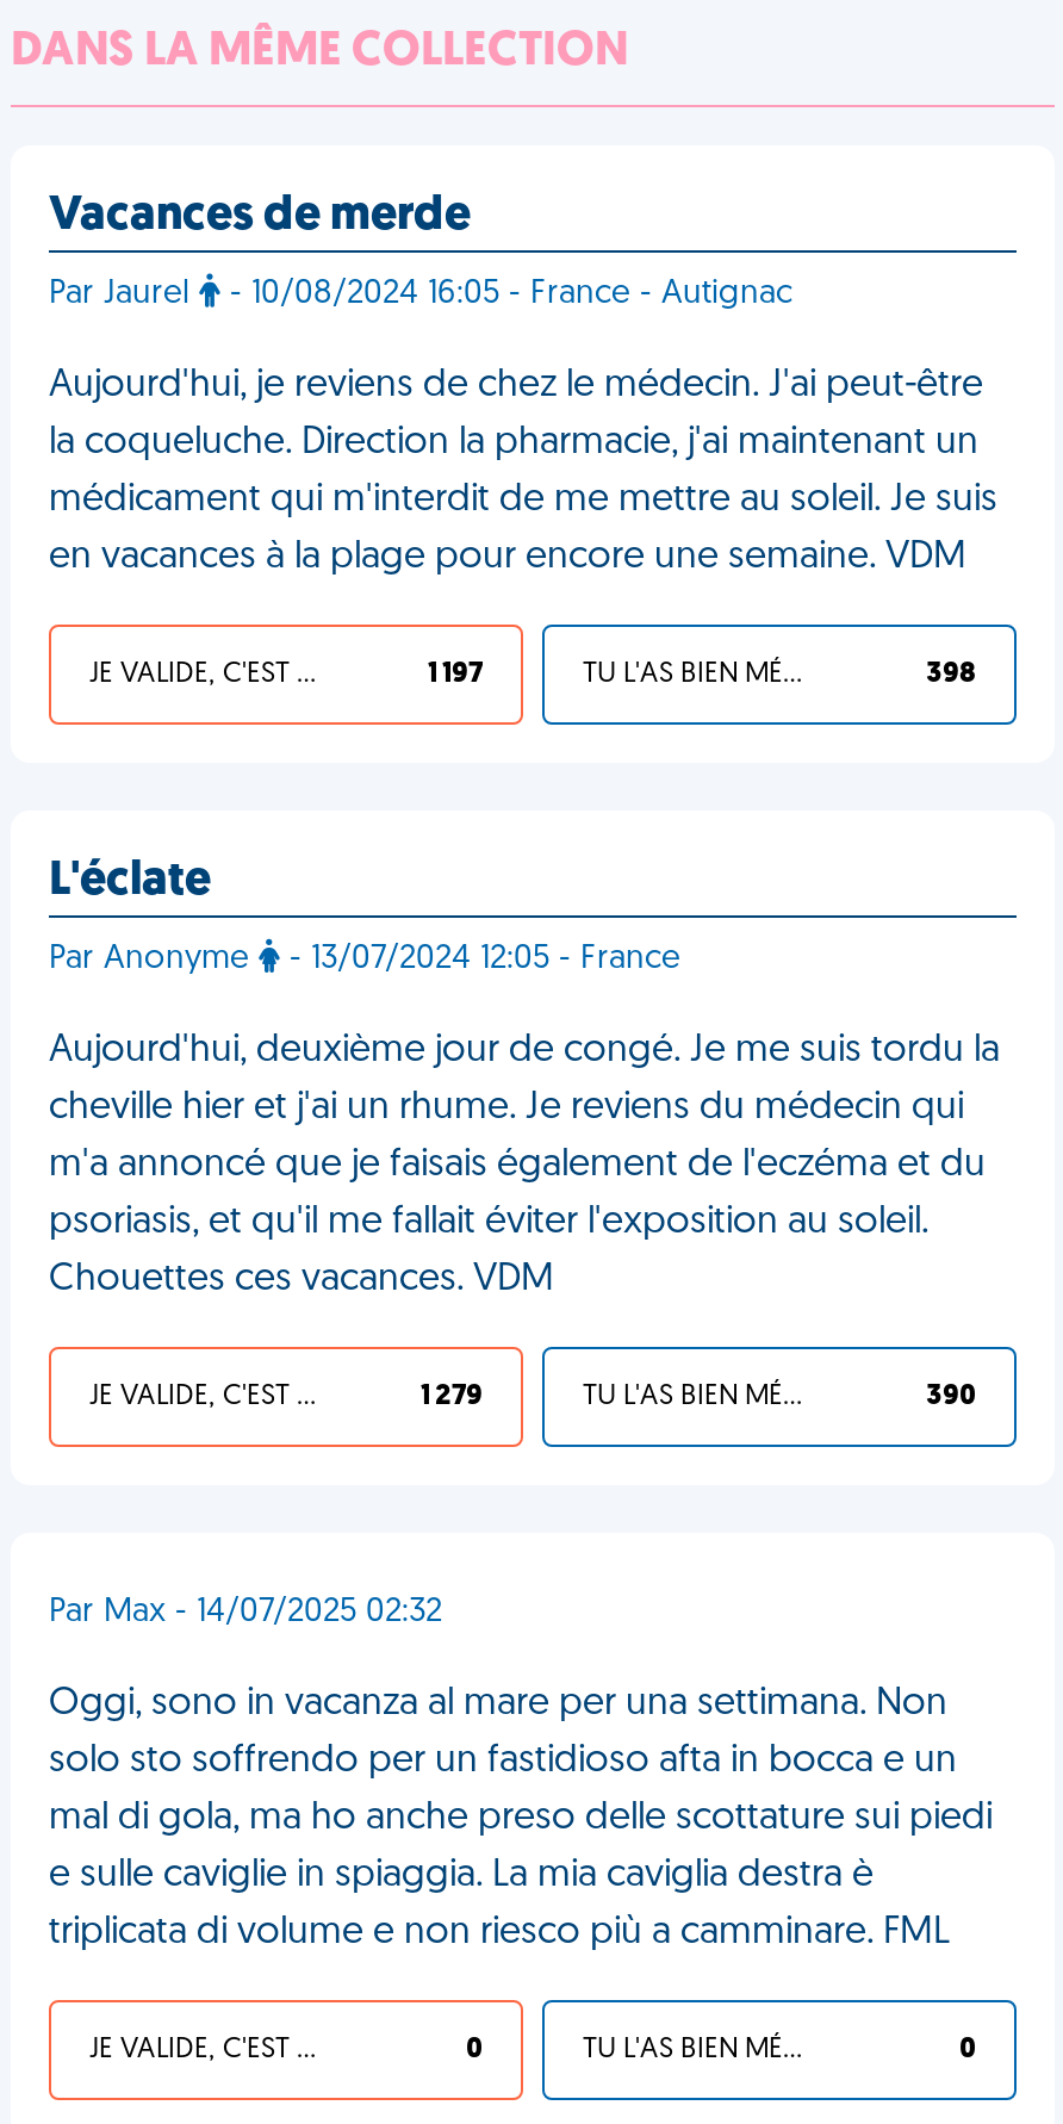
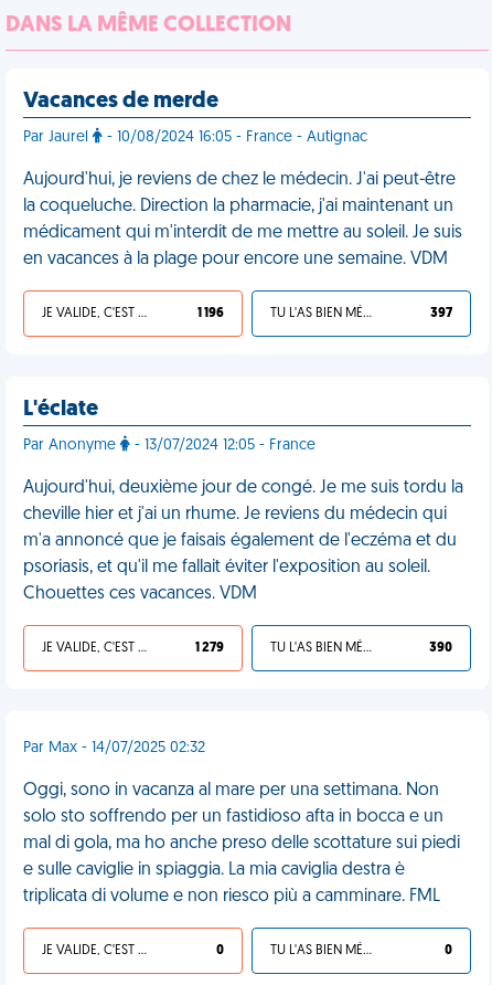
[428,660,483,689] 1 197 -> [197,307,224,320] 1 196
[926,660,976,689] 398 -> [430,307,452,320] 397

